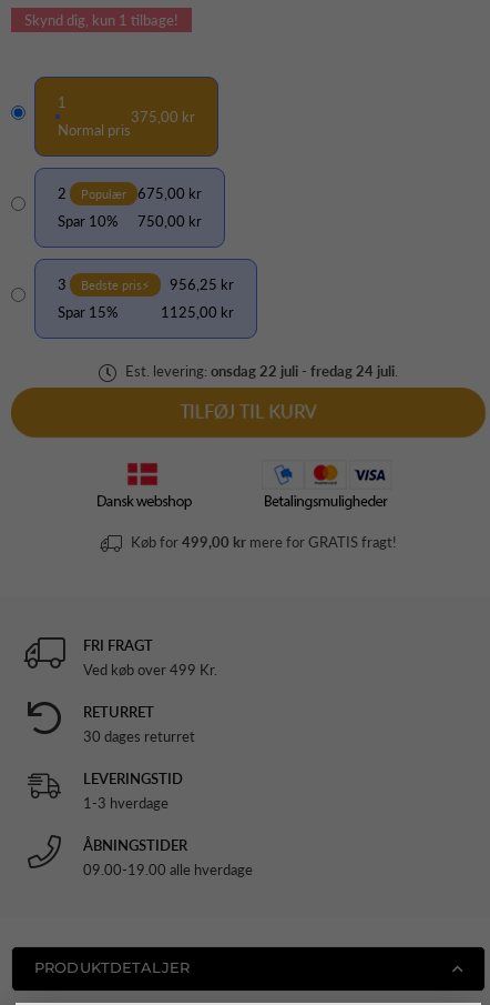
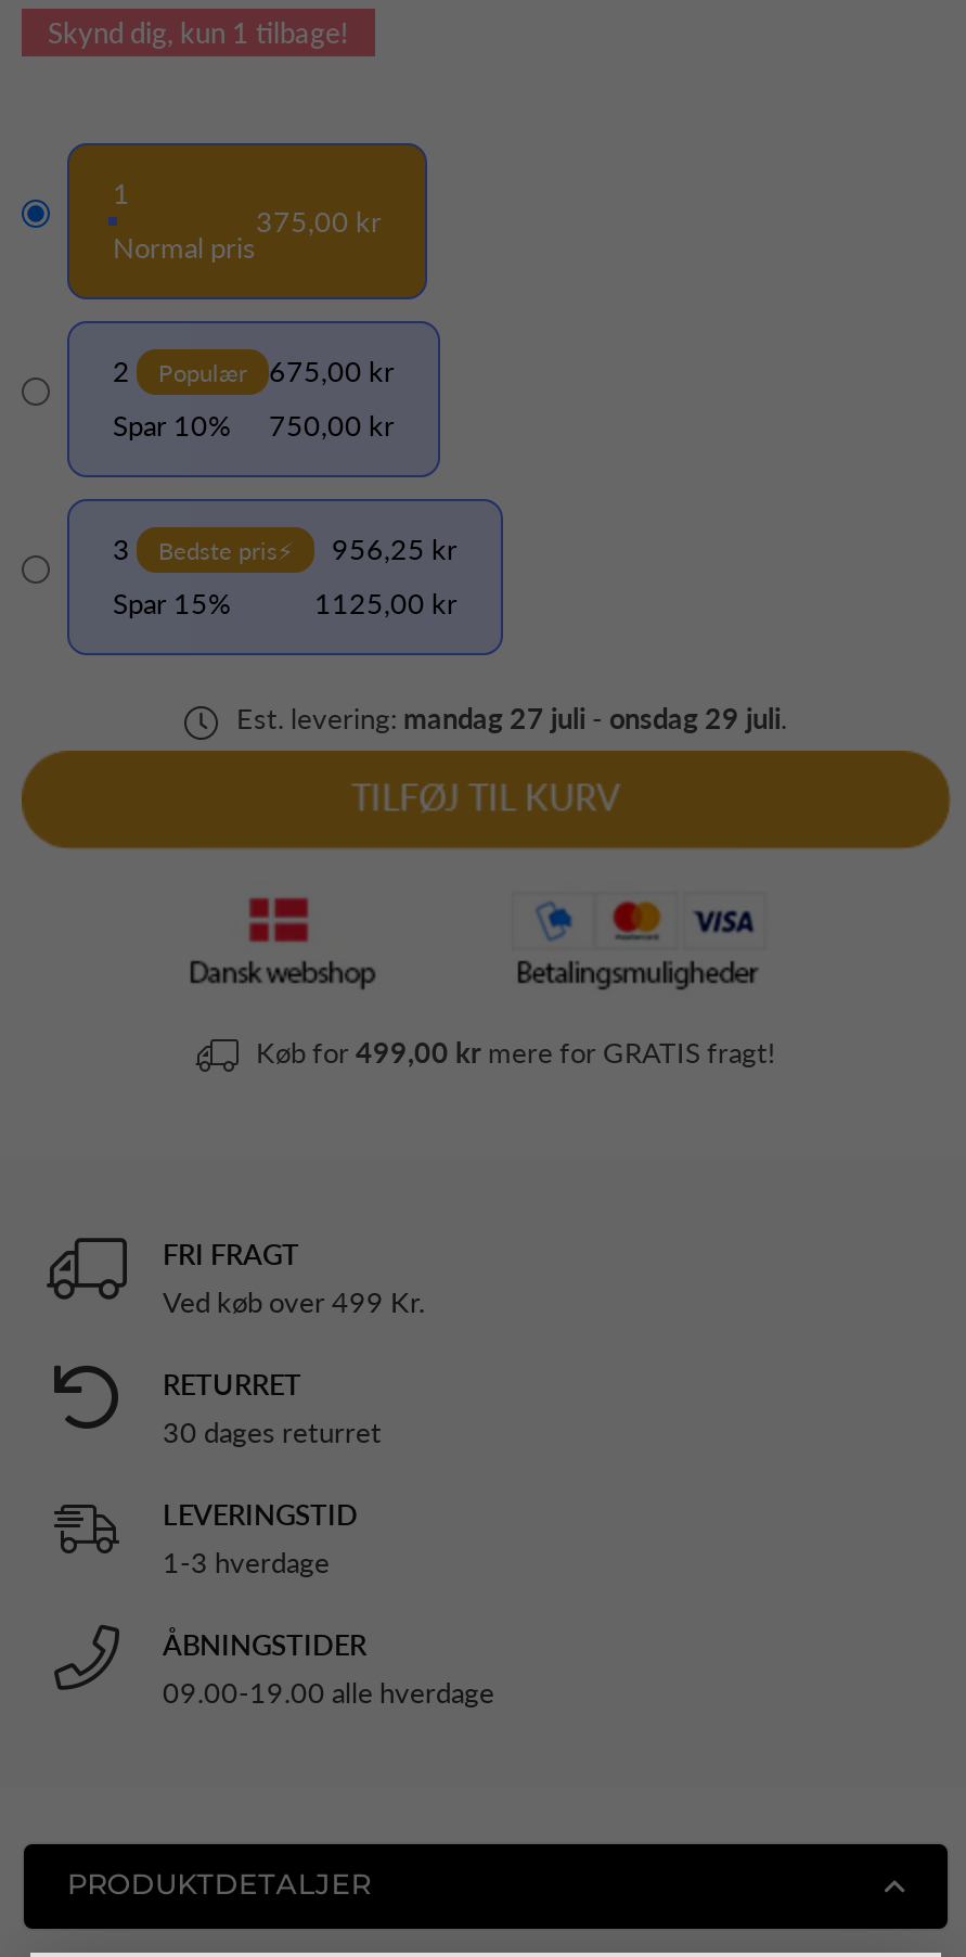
[122,362,398,380] Est. levering: onsdag 22 juli - fredag 24 juli. -> [230,701,787,736] Est. levering: mandag 27 juli - onsdag 29 juli.

